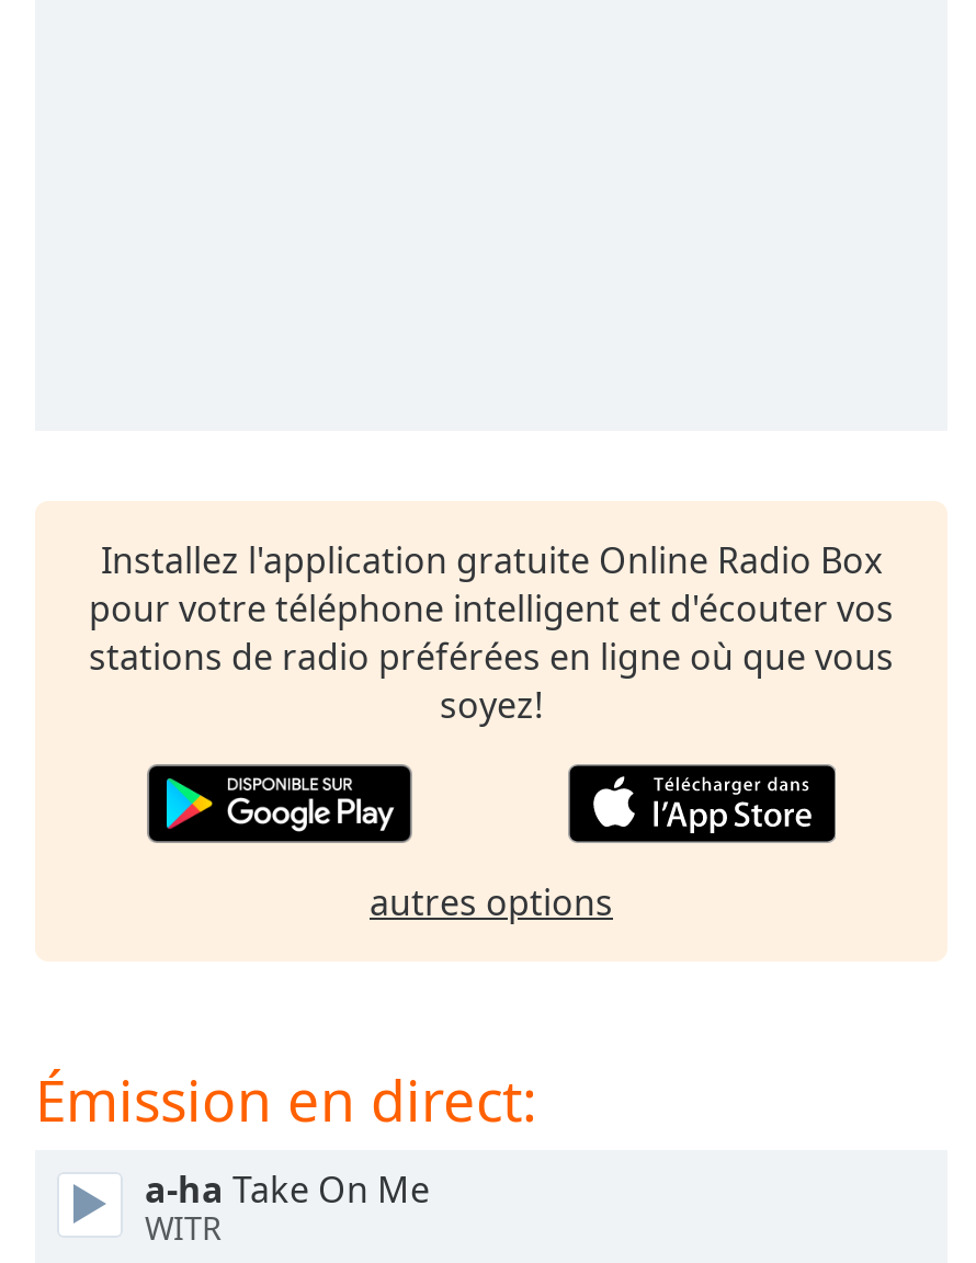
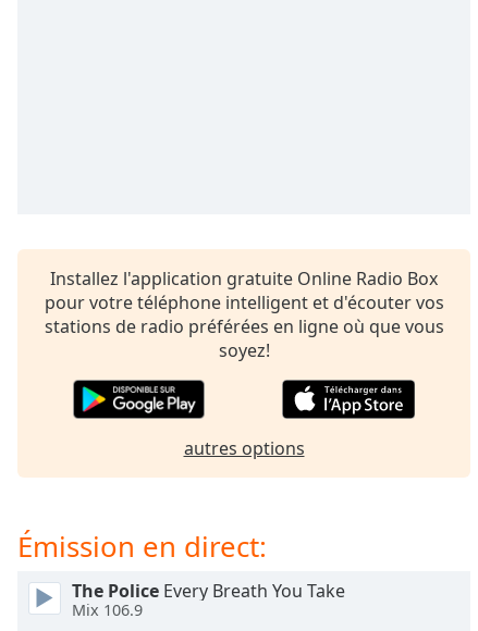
[145,1165,430,1250] a-ha Take On Me | WITR -> [72,579,345,621] The Police Every Breath You Take | Mix 106.9

